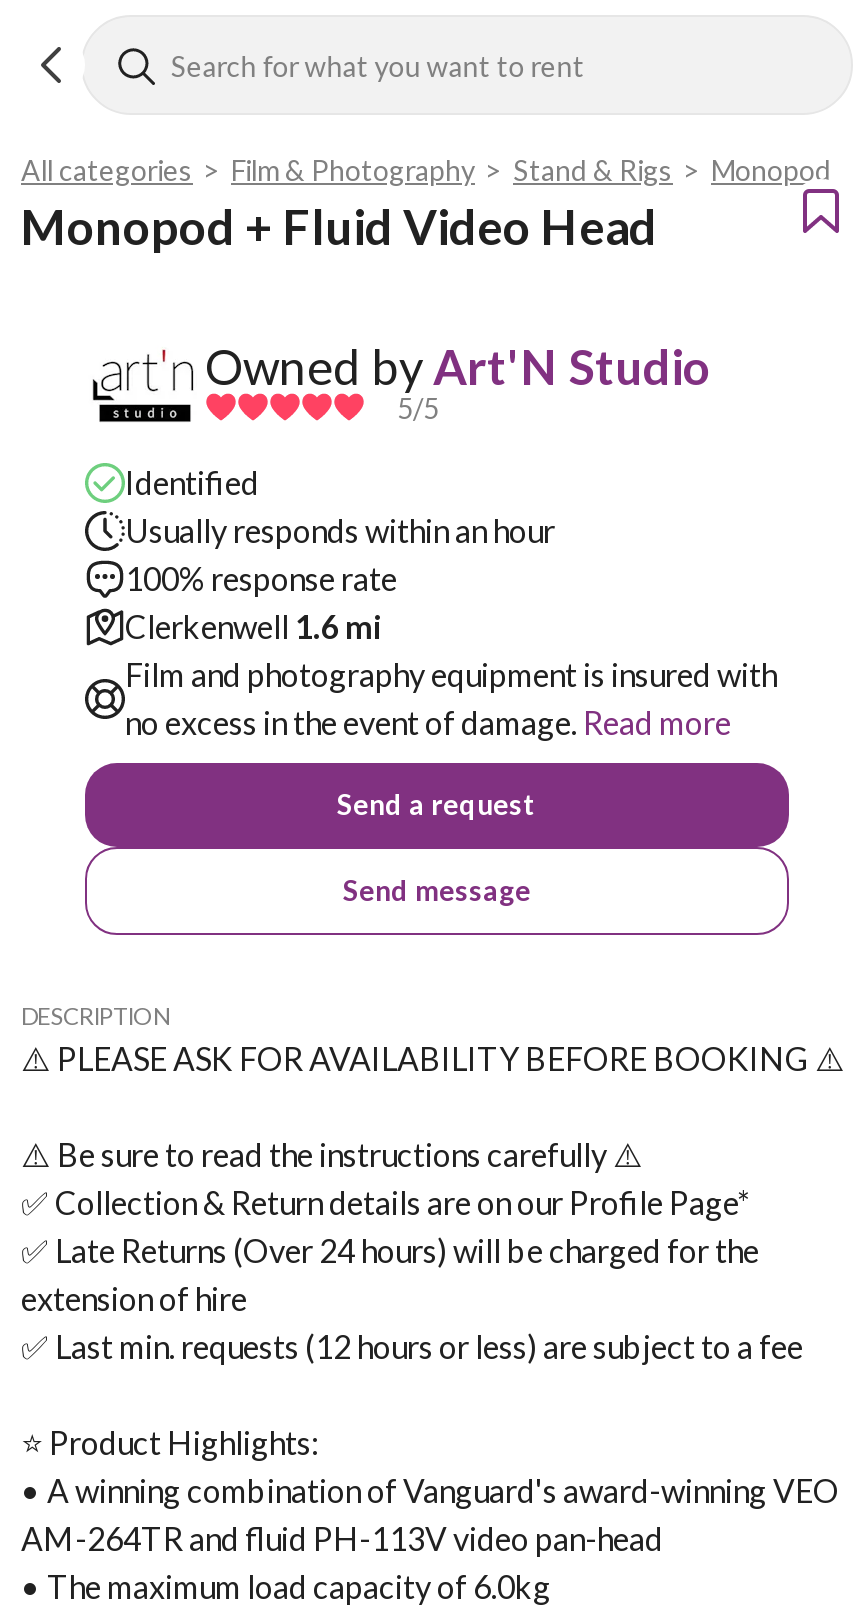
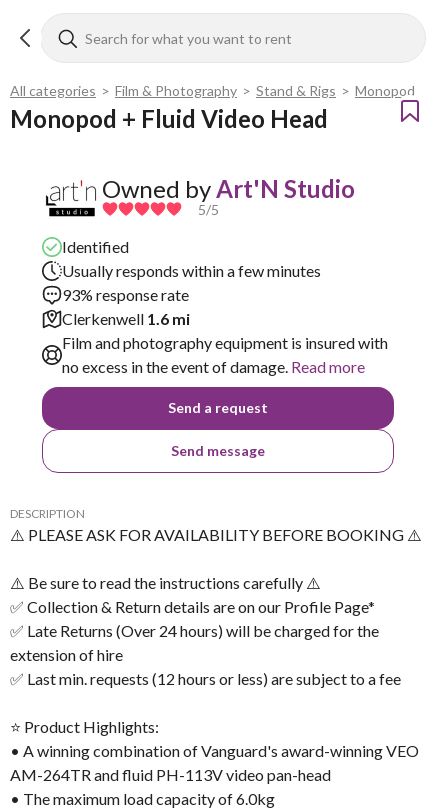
[125,511,555,597] Usually responds within an hour | 100% response rate -> [62,261,321,304] Usually responds within a few minutes | 93% response rate

